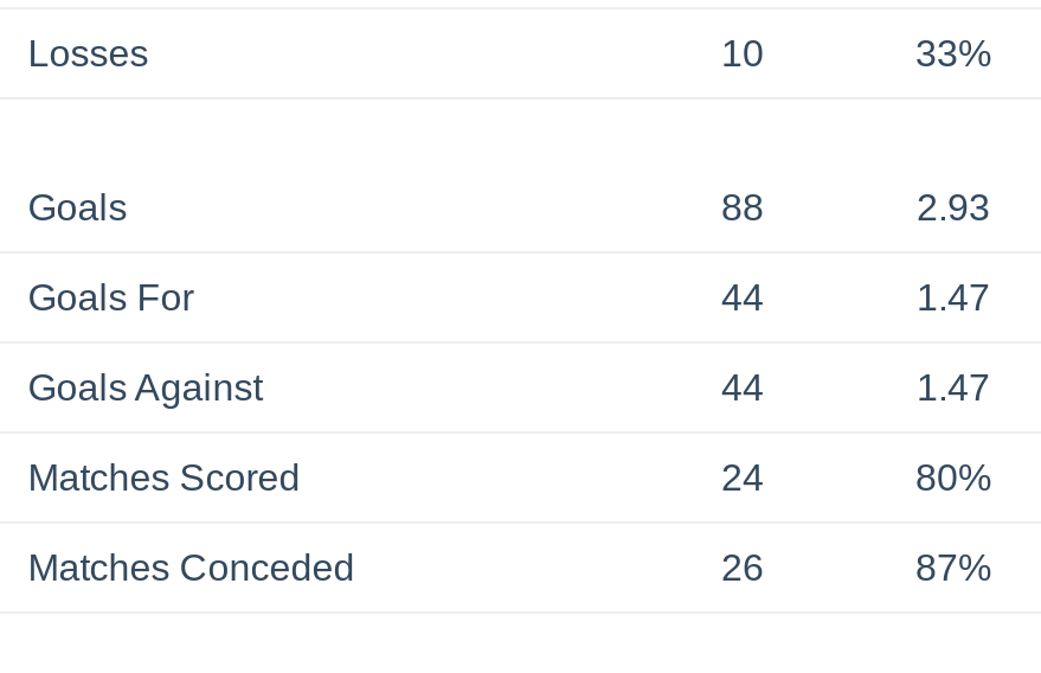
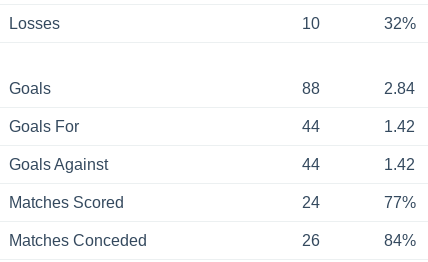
[915,33,991,73] 33% -> [383,15,415,32] 32%
[917,187,990,227] 2.93 -> [384,80,415,97] 2.84
[917,277,990,318] 1.47 -> [384,118,415,135] 1.42
[917,367,990,408] 1.47 -> [384,156,415,173] 1.42
[915,457,991,498] 80% -> [383,194,415,211] 77%
[915,547,991,588] 87% -> [383,232,415,249] 84%

